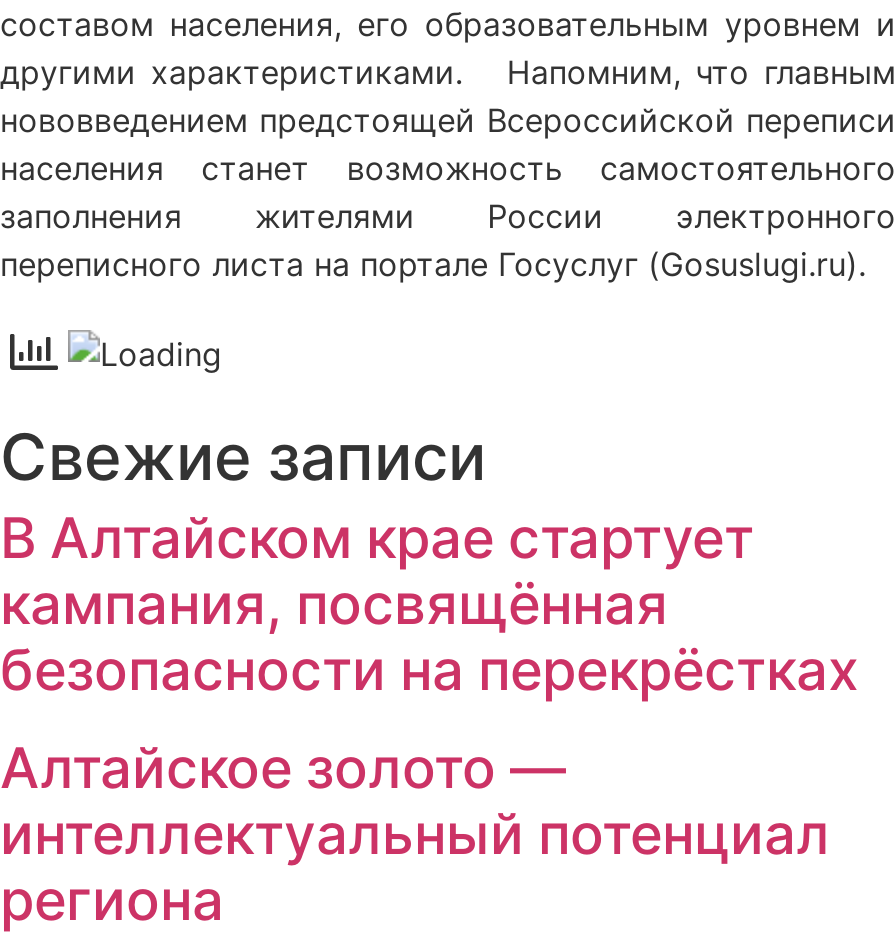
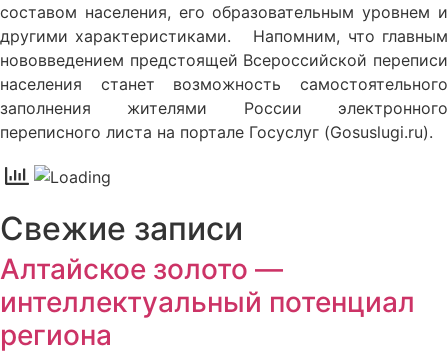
[0,504,858,704] В Алтайском крае стартует | кампания, посвящённая | безопасности на перекрёстках -> none

